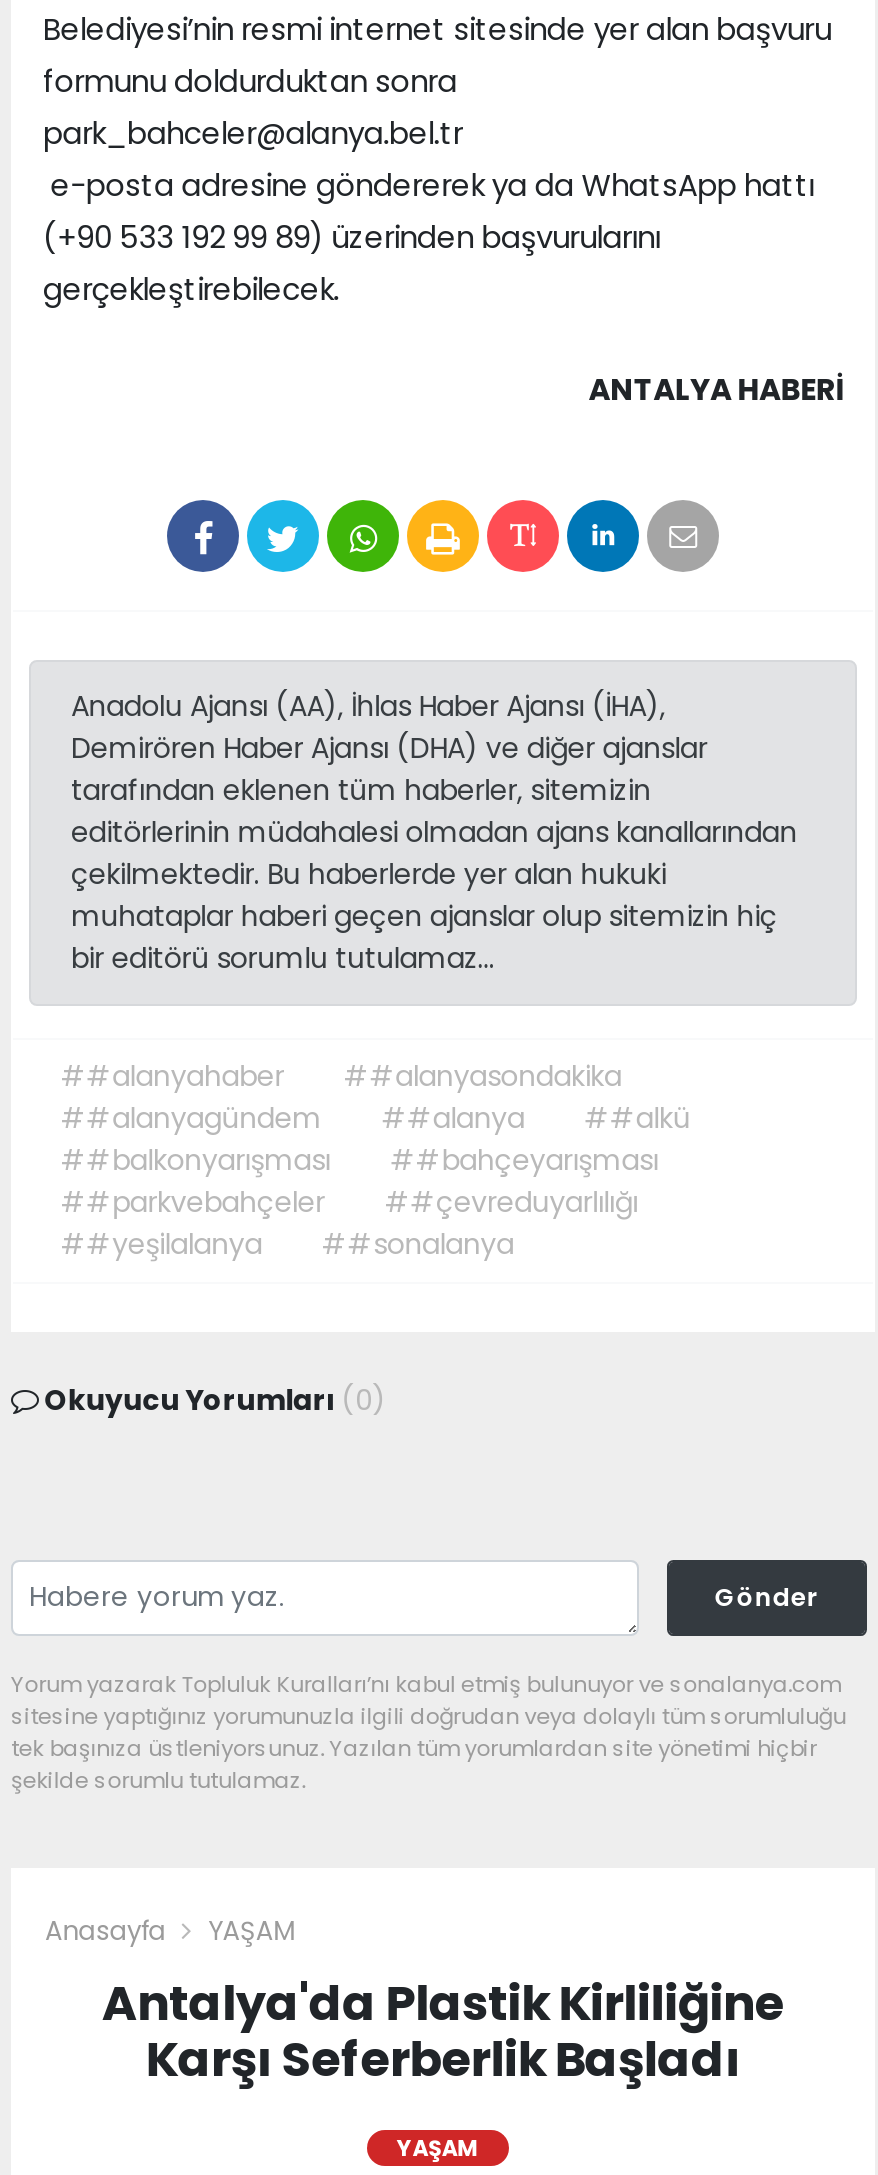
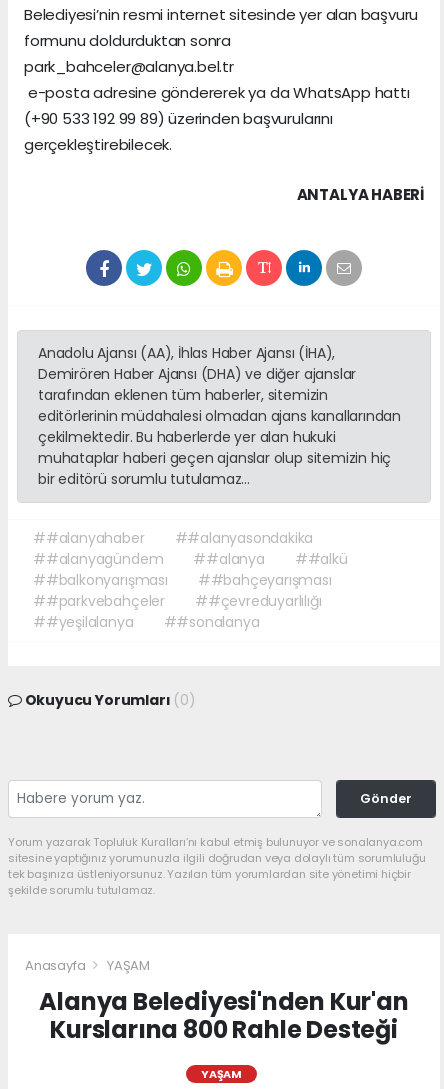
[102,1971,784,2093] Antalya'da Plastik Kirliliğine | Karşı Seferberlik Başladı -> [39,985,409,1046] Alanya Belediyesi'nden Kur'an | Kurslarına 800 Rahle Desteği

